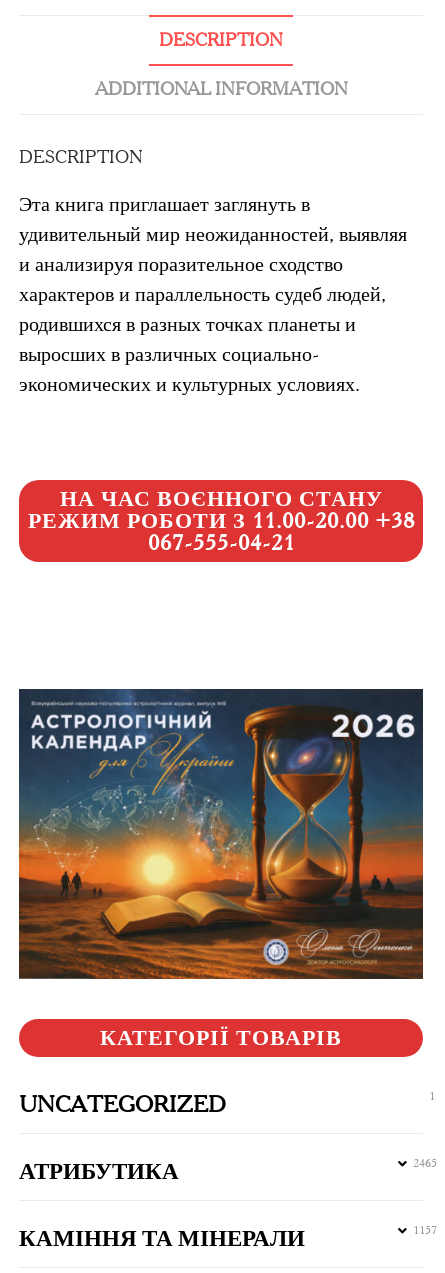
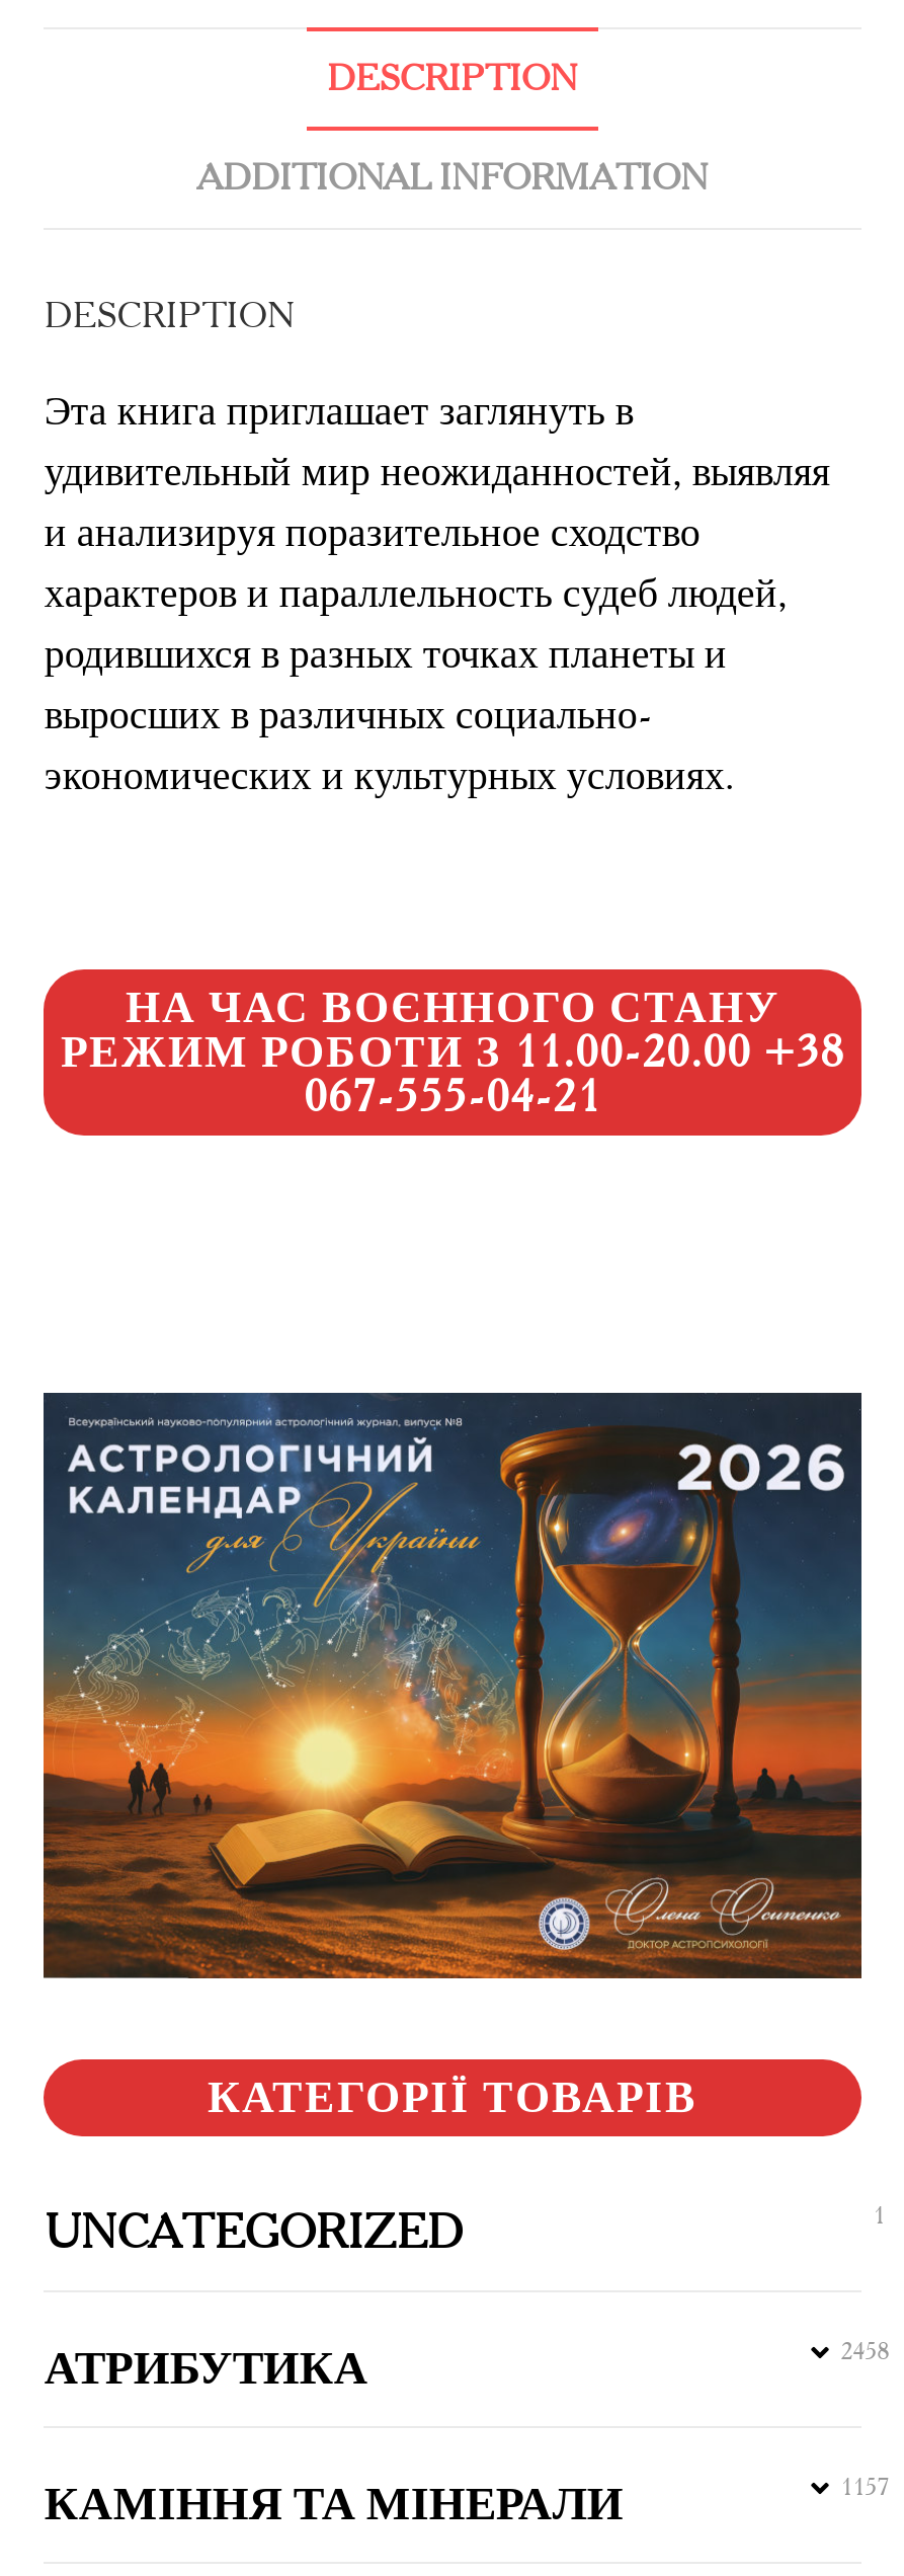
[413,1155,437,1170] 2465 -> [840,2336,889,2366] 2458

